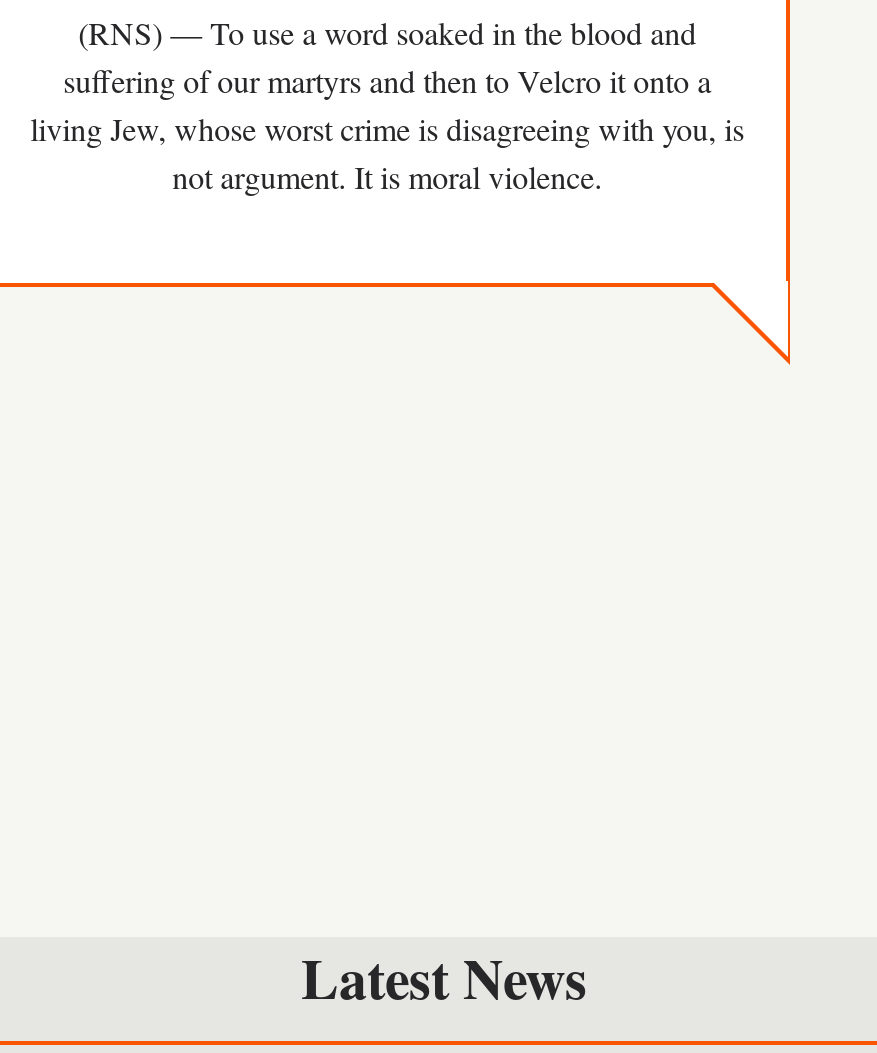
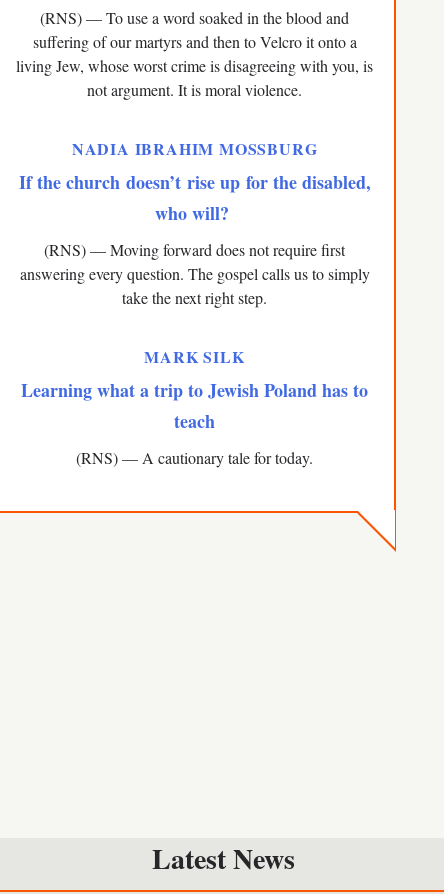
none -> [19,137,371,468] NADIA IBRAHIM MOSSBURG | If the church doesn’t rise up for the disabled, | who will? | (RNS) — Moving forward does not require first | answering every question. The gospel calls us to simply | take the next right step. | MARK SILK | Learning what a trip to Jewish Poland has to | teach | (RNS) — A cautionary tale for today.

